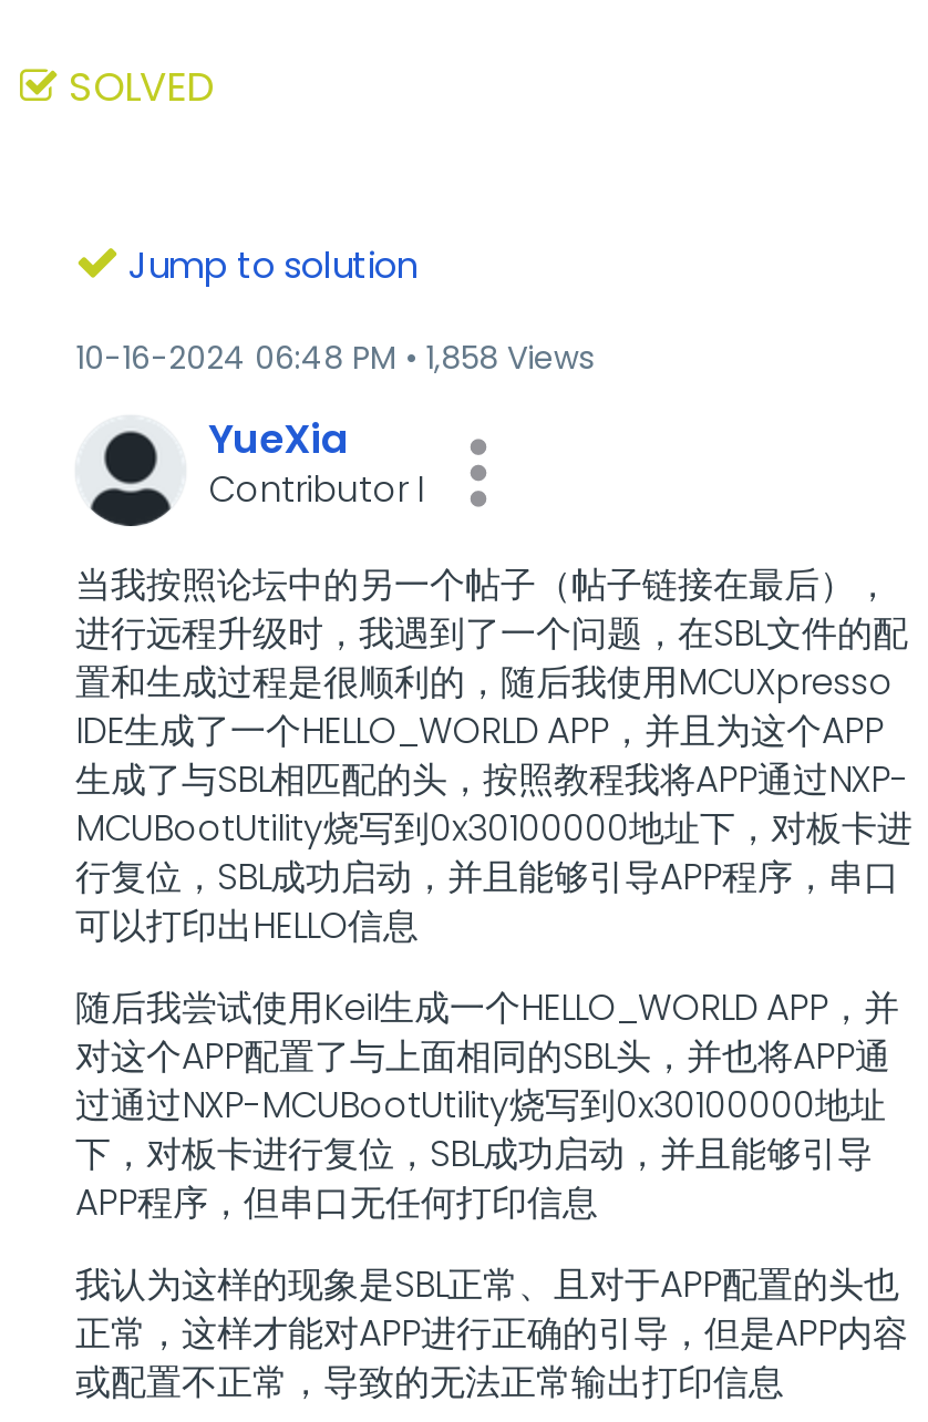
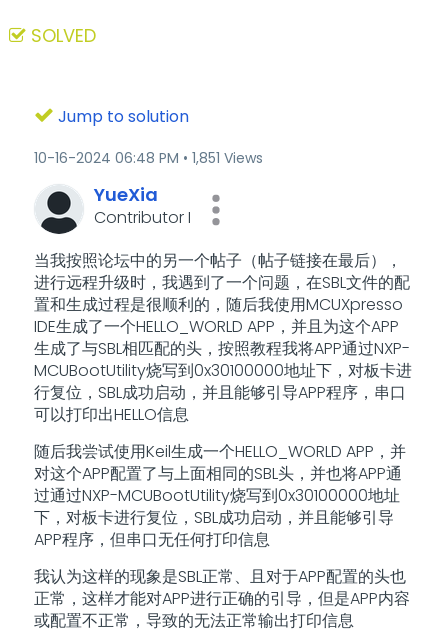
[75,336,594,380] 10-16-2024 06:48 PM 1,858 Views -> [34,148,263,168] 10-16-2024 06:48 PM 1,851 Views

